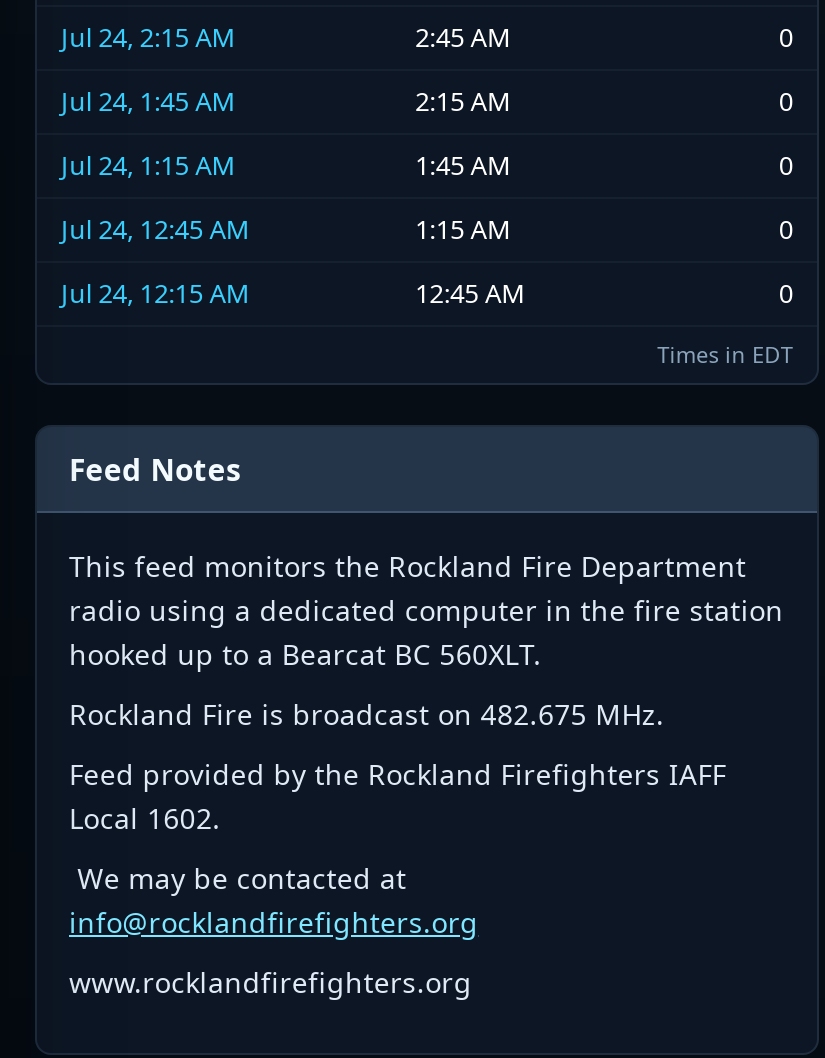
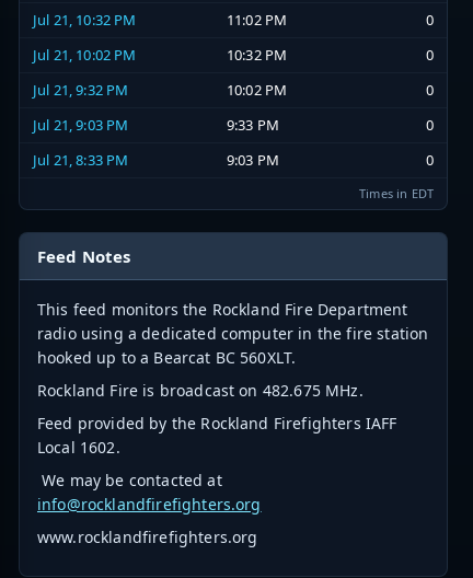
[61,19,511,55] Jul 24, 2:15 AM | 2:45 AM -> [33,10,287,30] Jul 21, 10:32 PM | 11:02 PM
[61,83,511,119] Jul 24, 1:45 AM | 2:15 AM -> [33,45,287,65] Jul 21, 10:02 PM | 10:32 PM
[61,147,511,183] Jul 24, 1:15 AM | 1:45 AM -> [33,80,287,100] Jul 21, 9:32 PM | 10:02 PM
[61,211,511,247] Jul 24, 12:45 AM | 1:15 AM -> [33,115,279,135] Jul 21, 9:03 PM | 9:33 PM
[61,275,526,311] Jul 24, 12:15 AM | 12:45 AM -> [33,150,279,170] Jul 21, 8:33 PM | 9:03 PM

